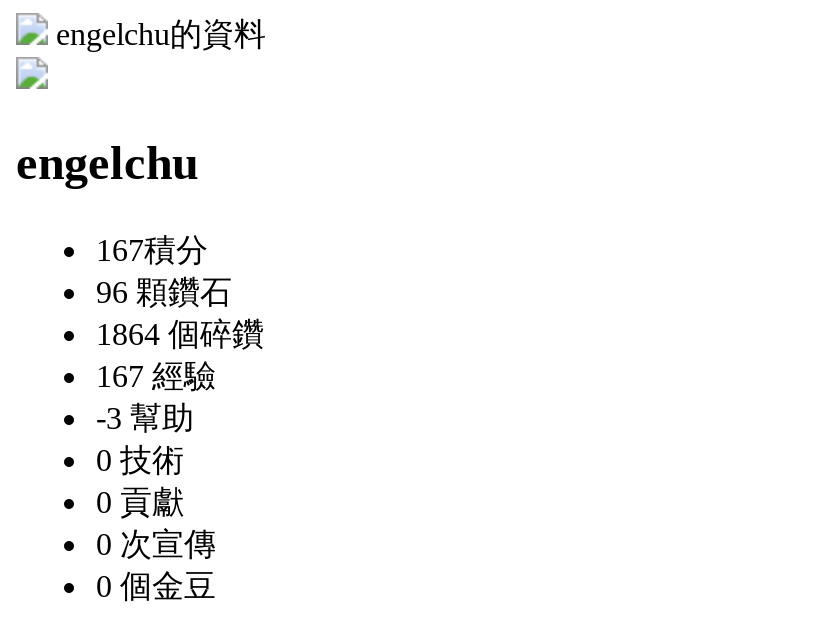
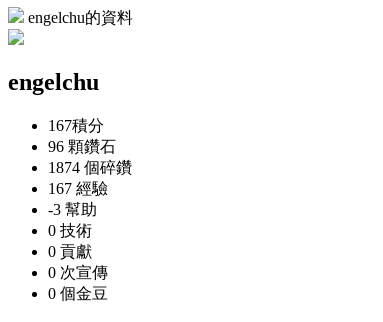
[96,317,264,351] 1864 個碎鑽 -> [48,159,132,176] 1874 個碎鑽

